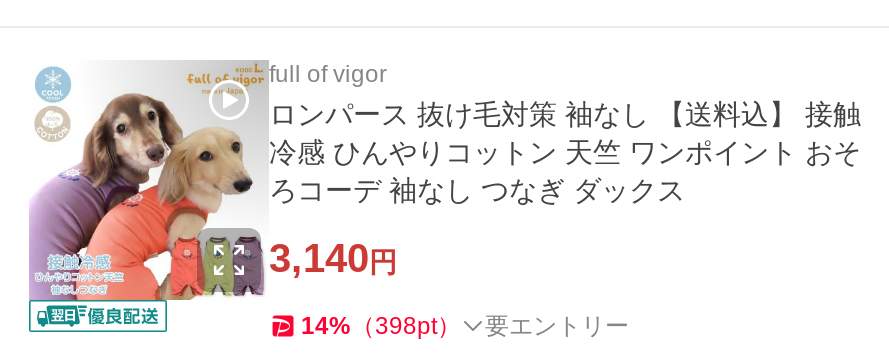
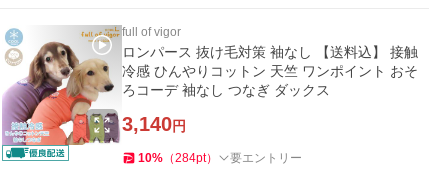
[301,312,629,340] 14%（398pt） 要エントリー -> [138,151,302,165] 10%（284pt） 要エントリー

